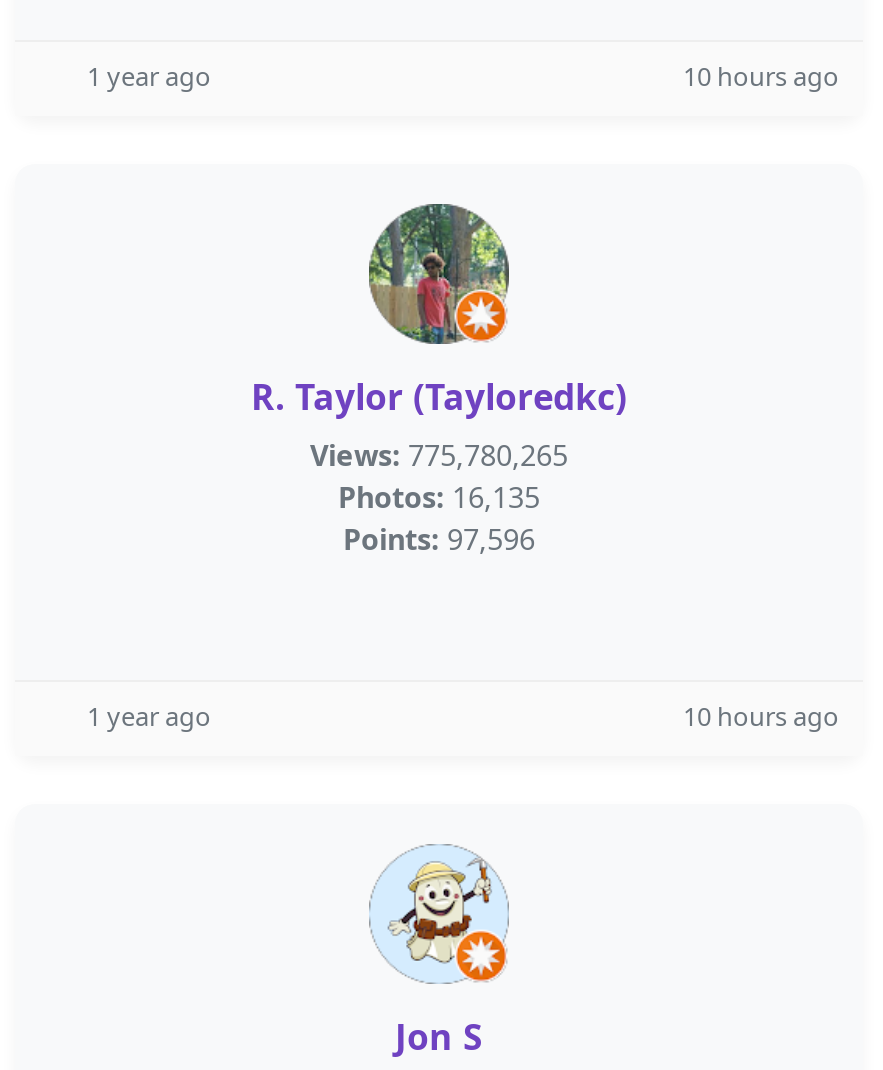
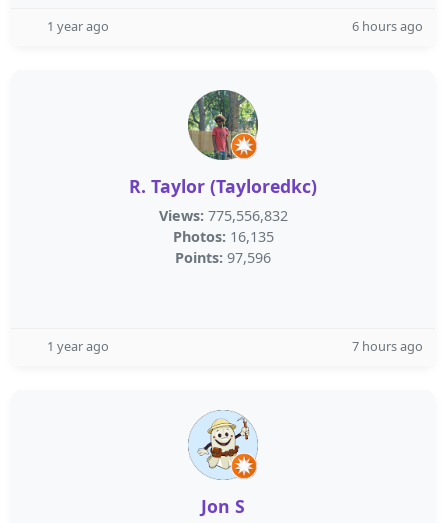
[683,58,839,94] 10 hours ago -> [352,17,423,35] 6 hours ago
[310,436,568,474] Views: 775,780,265 -> [158,206,287,225] Views: 775,556,832
[683,698,839,734] 10 hours ago -> [352,337,423,355] 7 hours ago

